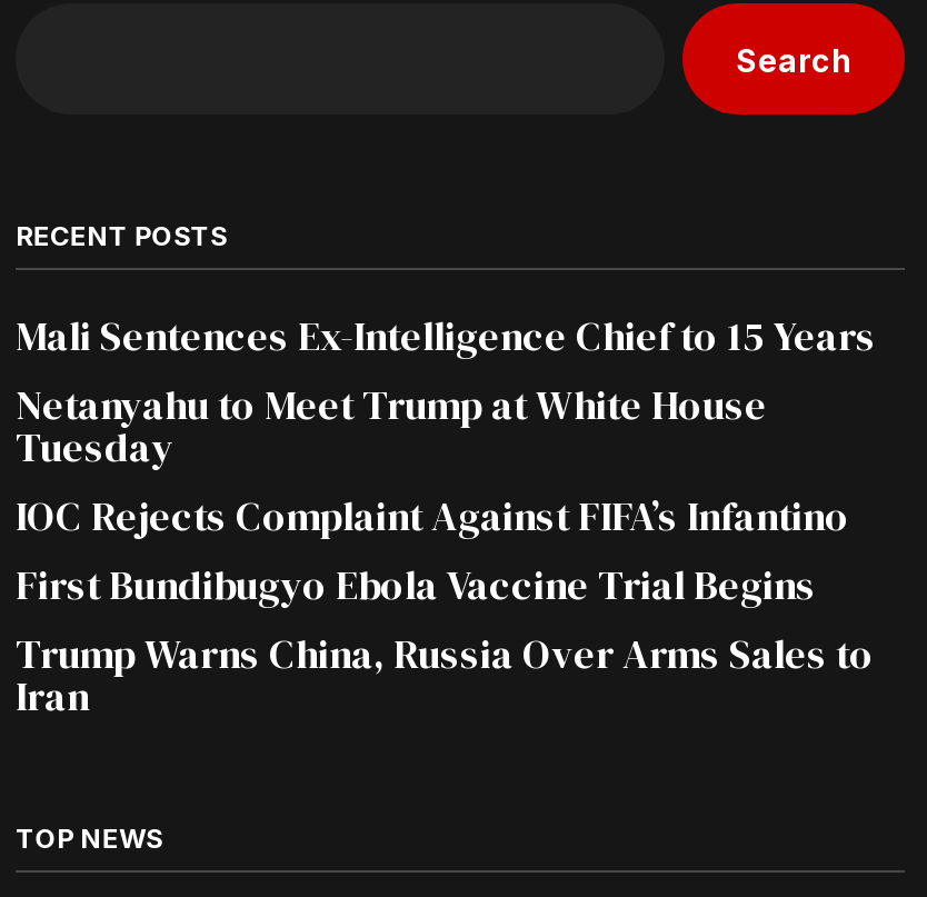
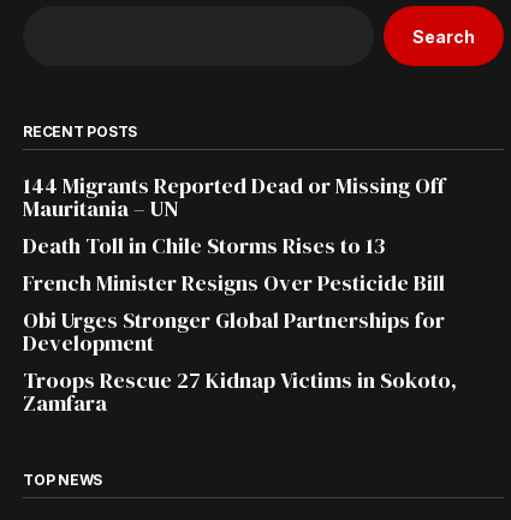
[16,308,876,724] Mali Sentences Ex-Intelligence Chief to 15 Years | Netanyahu to Meet Trump at White House | Tuesday | IOC Rejects Complaint Against FIFA’s Infantino | First Bundibugyo Ebola Vaccine Trial Begins | Trump Warns China, Russia Over Arms Sales to | Iran -> [23,171,457,418] 144 Migrants Reported Dead or Missing Off | Mauritania – UN | Death Toll in Chile Storms Rises to 13 | French Minister Resigns Over Pesticide Bill | Obi Urges Stronger Global Partnerships for | Development | Troops Rescue 27 Kidnap Victims in Sokoto, | Zamfara

